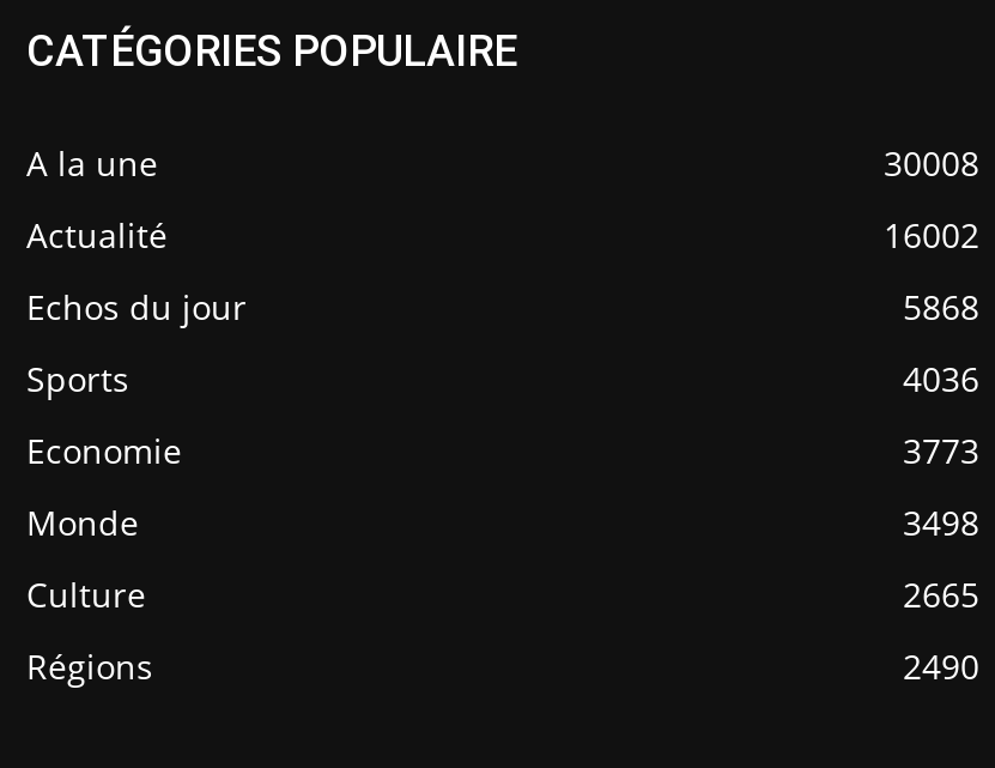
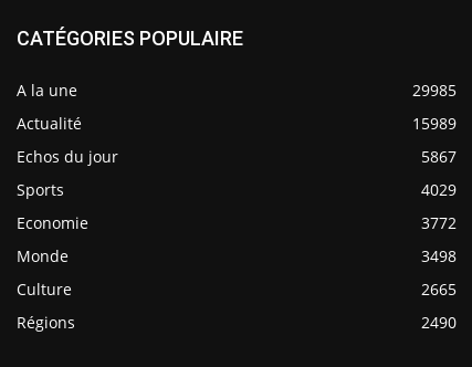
[884,140,979,186] 30008 -> [412,80,457,101] 29985
[884,212,979,258] 16002 -> [412,113,457,134] 15989
[903,284,979,330] 5868 -> [421,146,457,167] 5867
[903,356,979,402] 4036 -> [421,179,457,200] 4029
[903,428,979,474] 3773 -> [421,212,457,233] 3772

